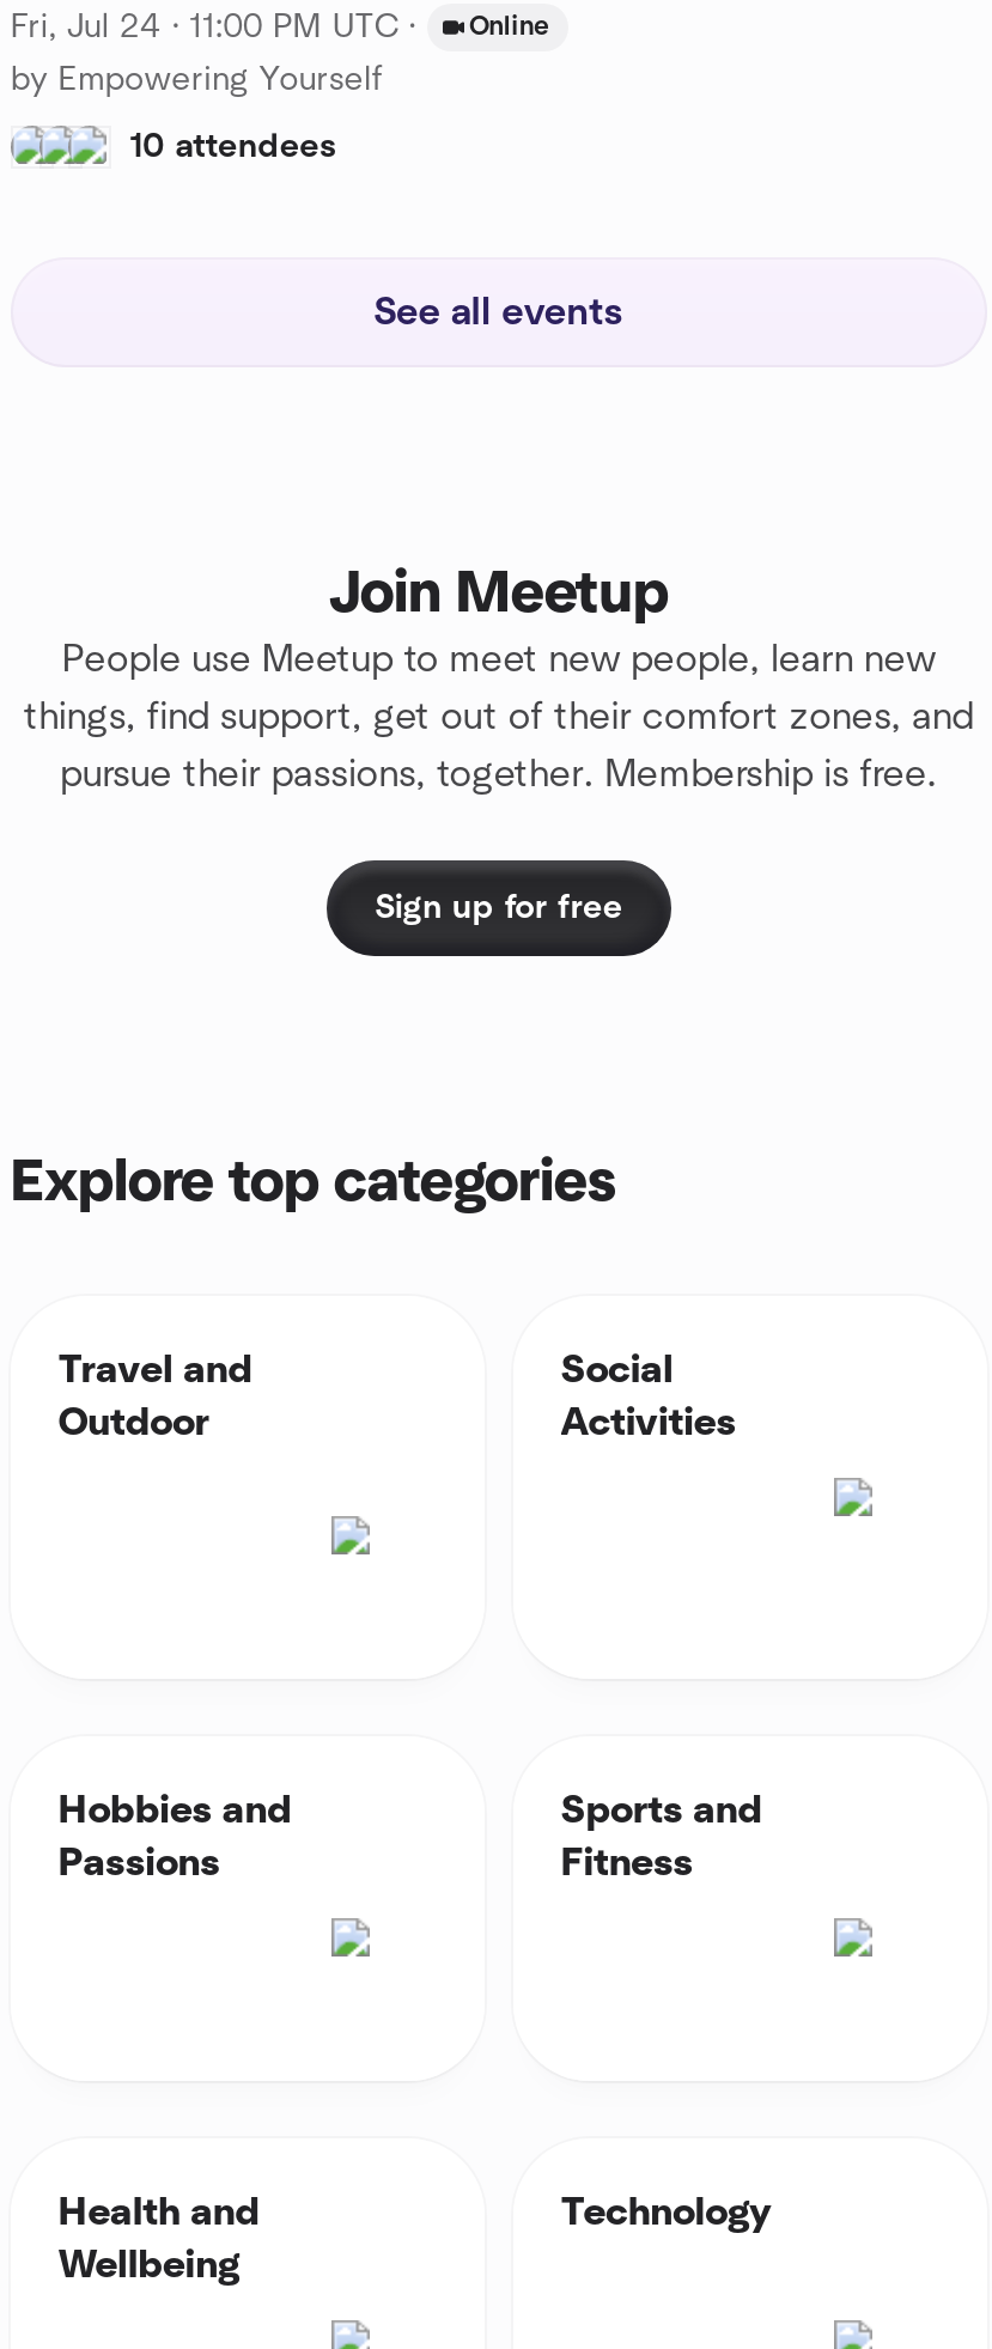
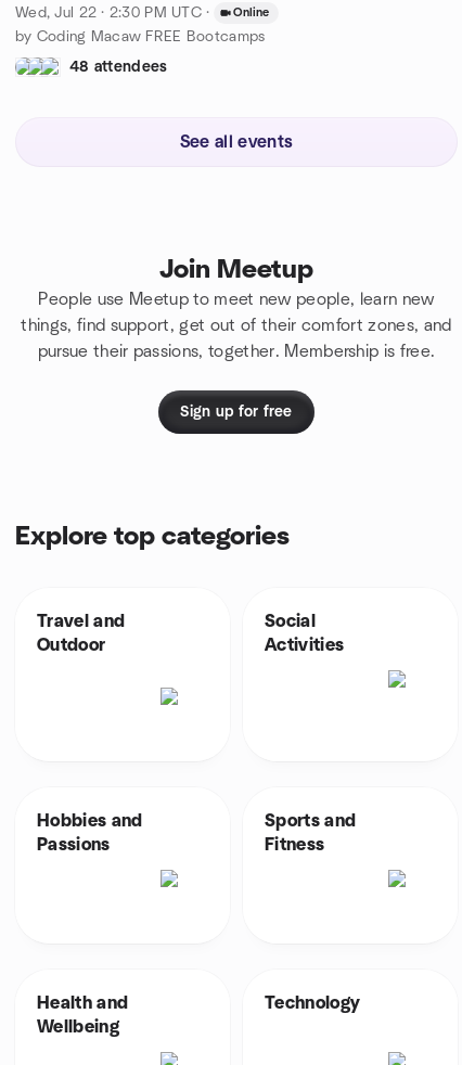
[11,11,549,44] Fri, Jul 24 · 11:00 PM UTC · Online -> [15,5,270,21] Wed, Jul 22 · 2:30 PM UTC · Online
[11,63,385,97] by Empowering Yourself -> [15,29,265,44] by Coding Macaw FREE Bootcamps
[130,130,337,164] 10 attendees -> [69,60,167,75] 48 attendees

